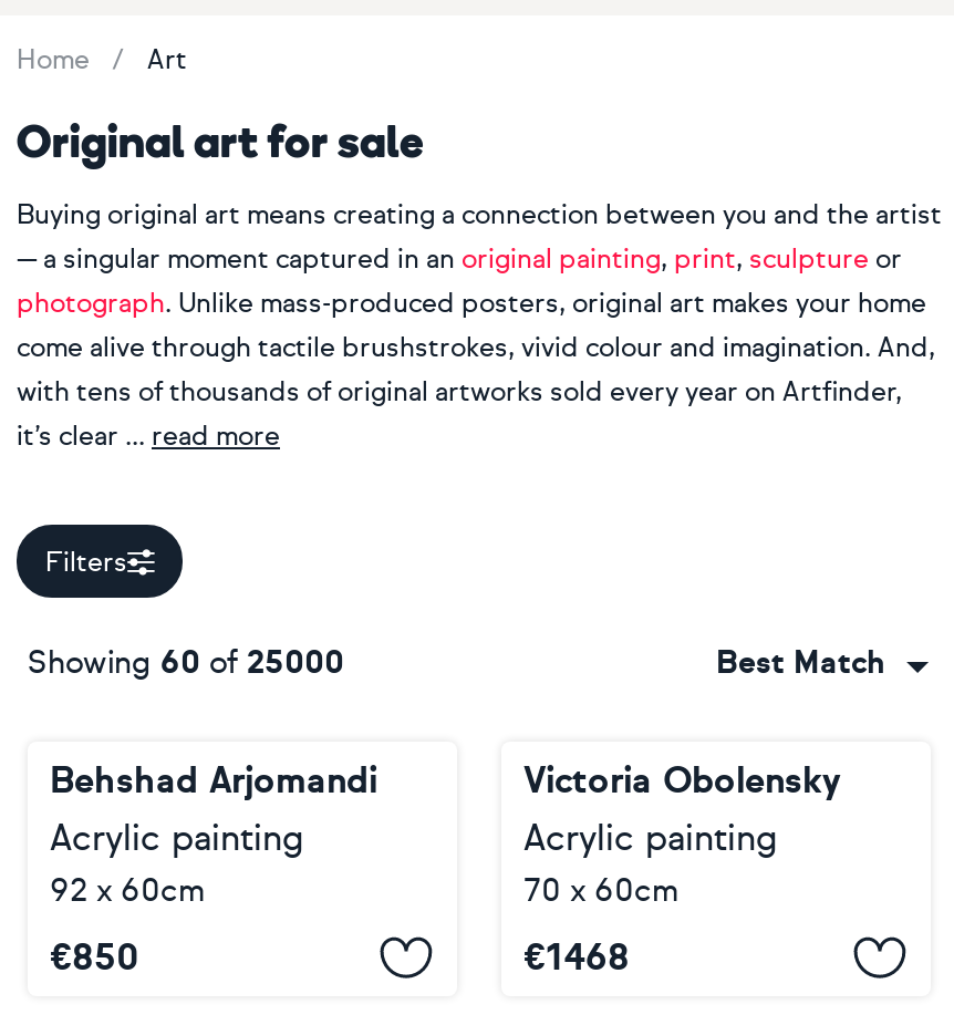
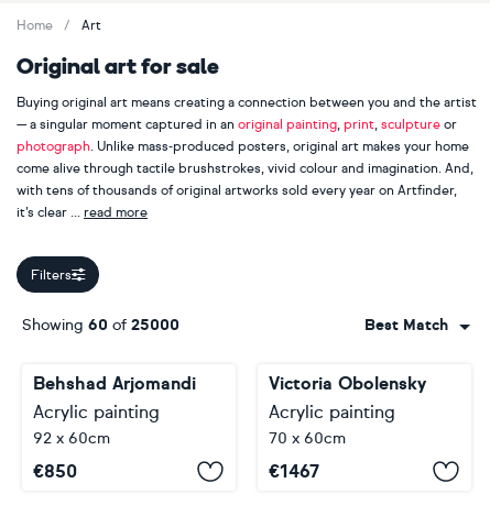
[523,936,630,979] €1468 -> [269,461,319,482] €1467

